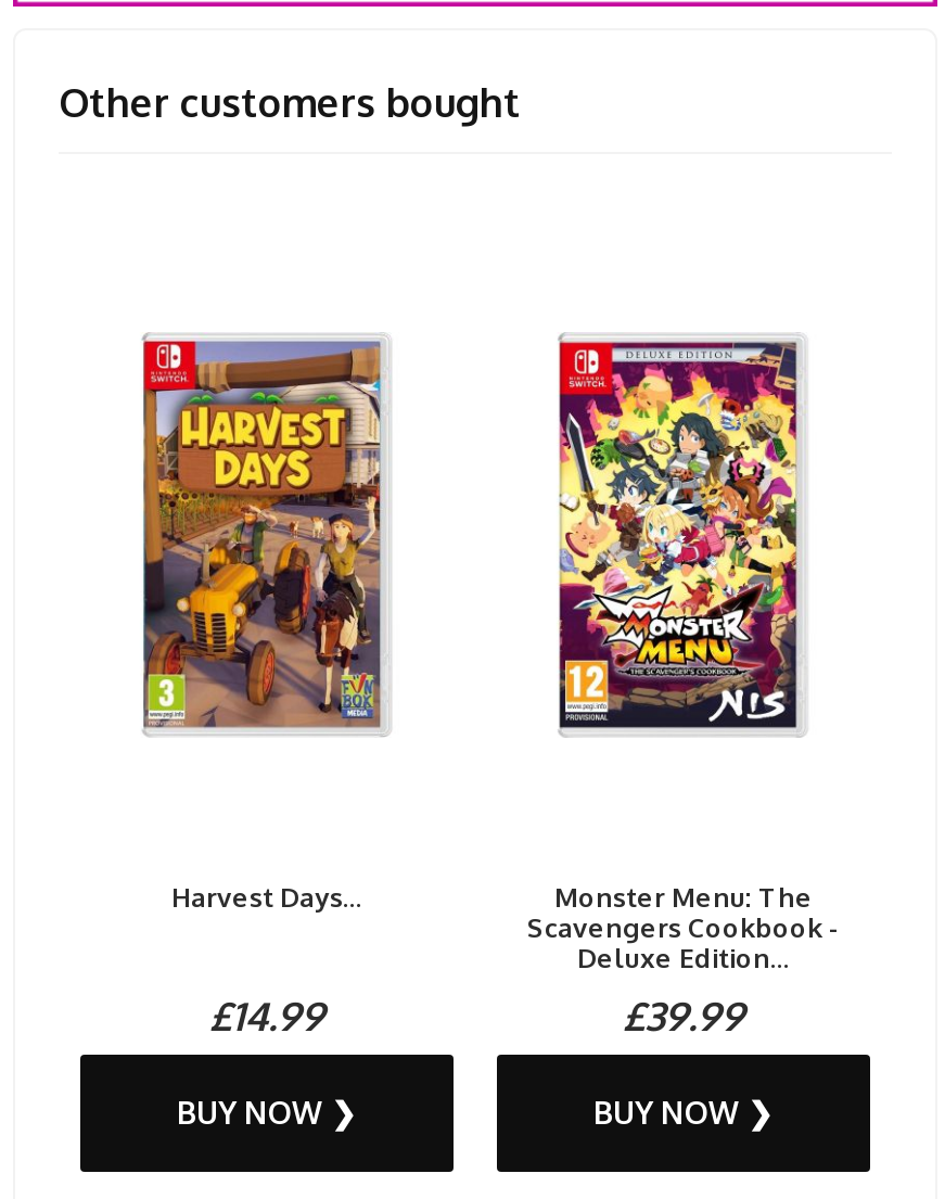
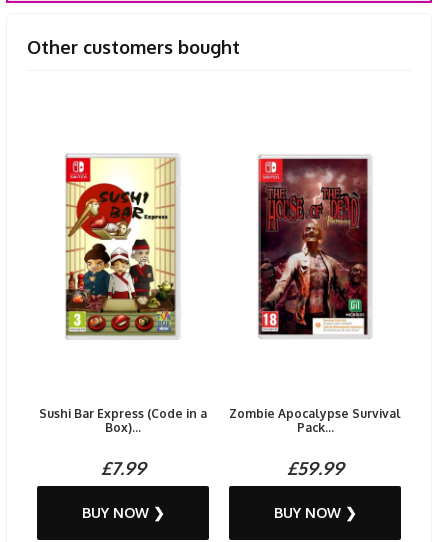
[141,339,382,727] [image] -> [65,157,176,335] [image]
[558,343,799,729] [image] -> [258,159,369,336] [image]
[171,882,362,914] Harvest Days... -> [39,406,207,435] Sushi Bar Express (Code in a | Box)...
[527,882,840,1040] Monster Menu: The | Scavengers Cookbook - | Deluxe Edition... | £39.99 -> [229,406,401,479] Zombie Apocalypse Survival | Pack... | £59.99
[209,992,324,1040] £14.99 -> [100,457,145,479] £7.99

